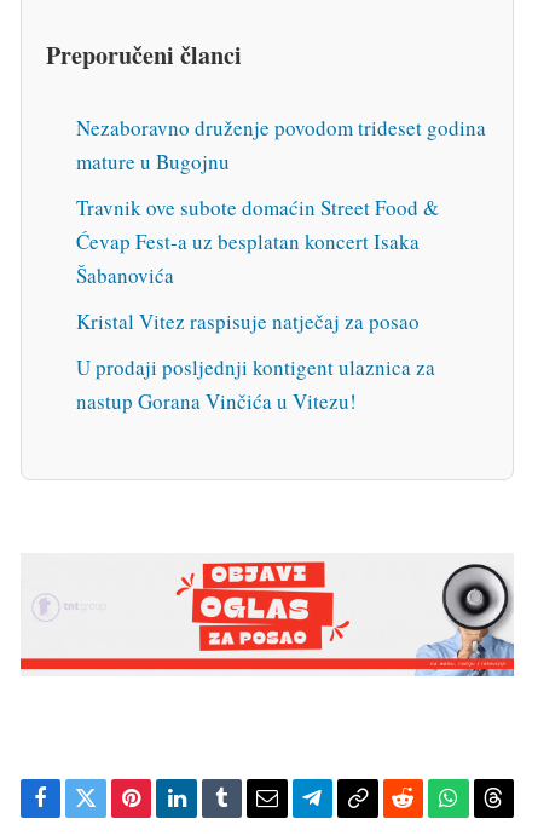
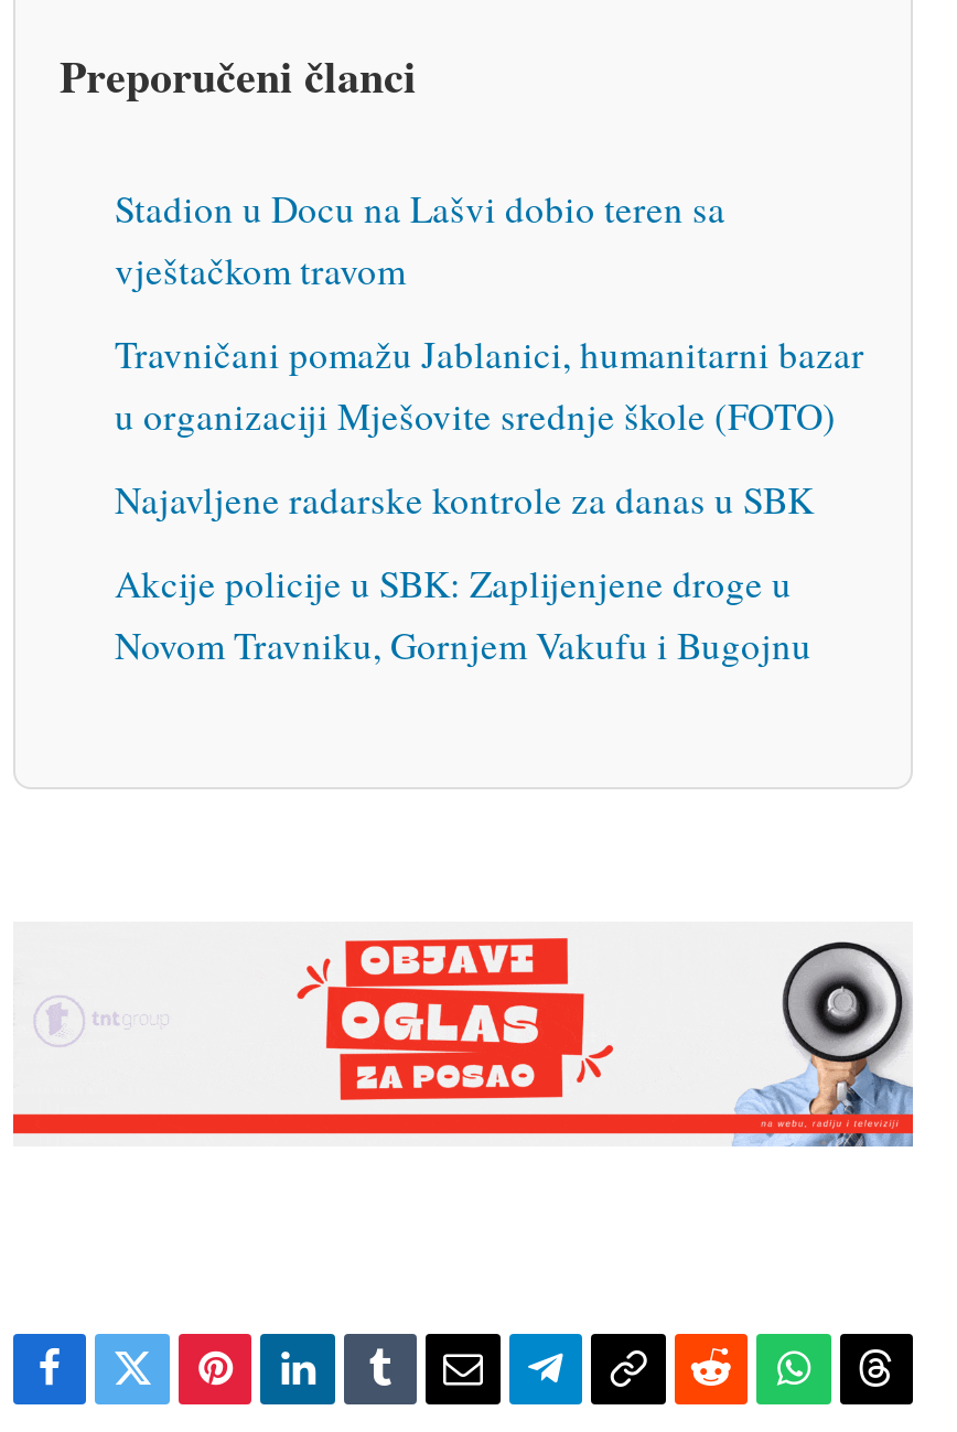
[76,113,486,175] Nezaboravno druženje povodom trideset godina | mature u Bugojnu -> [115,183,725,295] Stadion u Docu na Lašvi dobio teren sa | vještačkom travom
[76,193,439,289] Travnik ove subote domaćin Street Food & | Ćevap Fest-a uz besplatan koncert Isaka | Šabanovića -> [115,328,864,441] Travničani pomažu Jablanici, humanitarni bazar | u organizaciji Mješovite srednje škole (FOTO)
[76,307,420,335] Kristal Vitez raspisuje natječaj za posao -> [115,474,814,524] Najavljene radarske kontrole za danas u SBK
[76,353,435,415] U prodaji posljednji kontigent ulaznica za | nastup Gorana Vinčića u Vitezu! -> [115,557,811,670] Akcije policije u SBK: Zaplijenjene droge u | Novom Travniku, Gornjem Vakufu i Bugojnu

